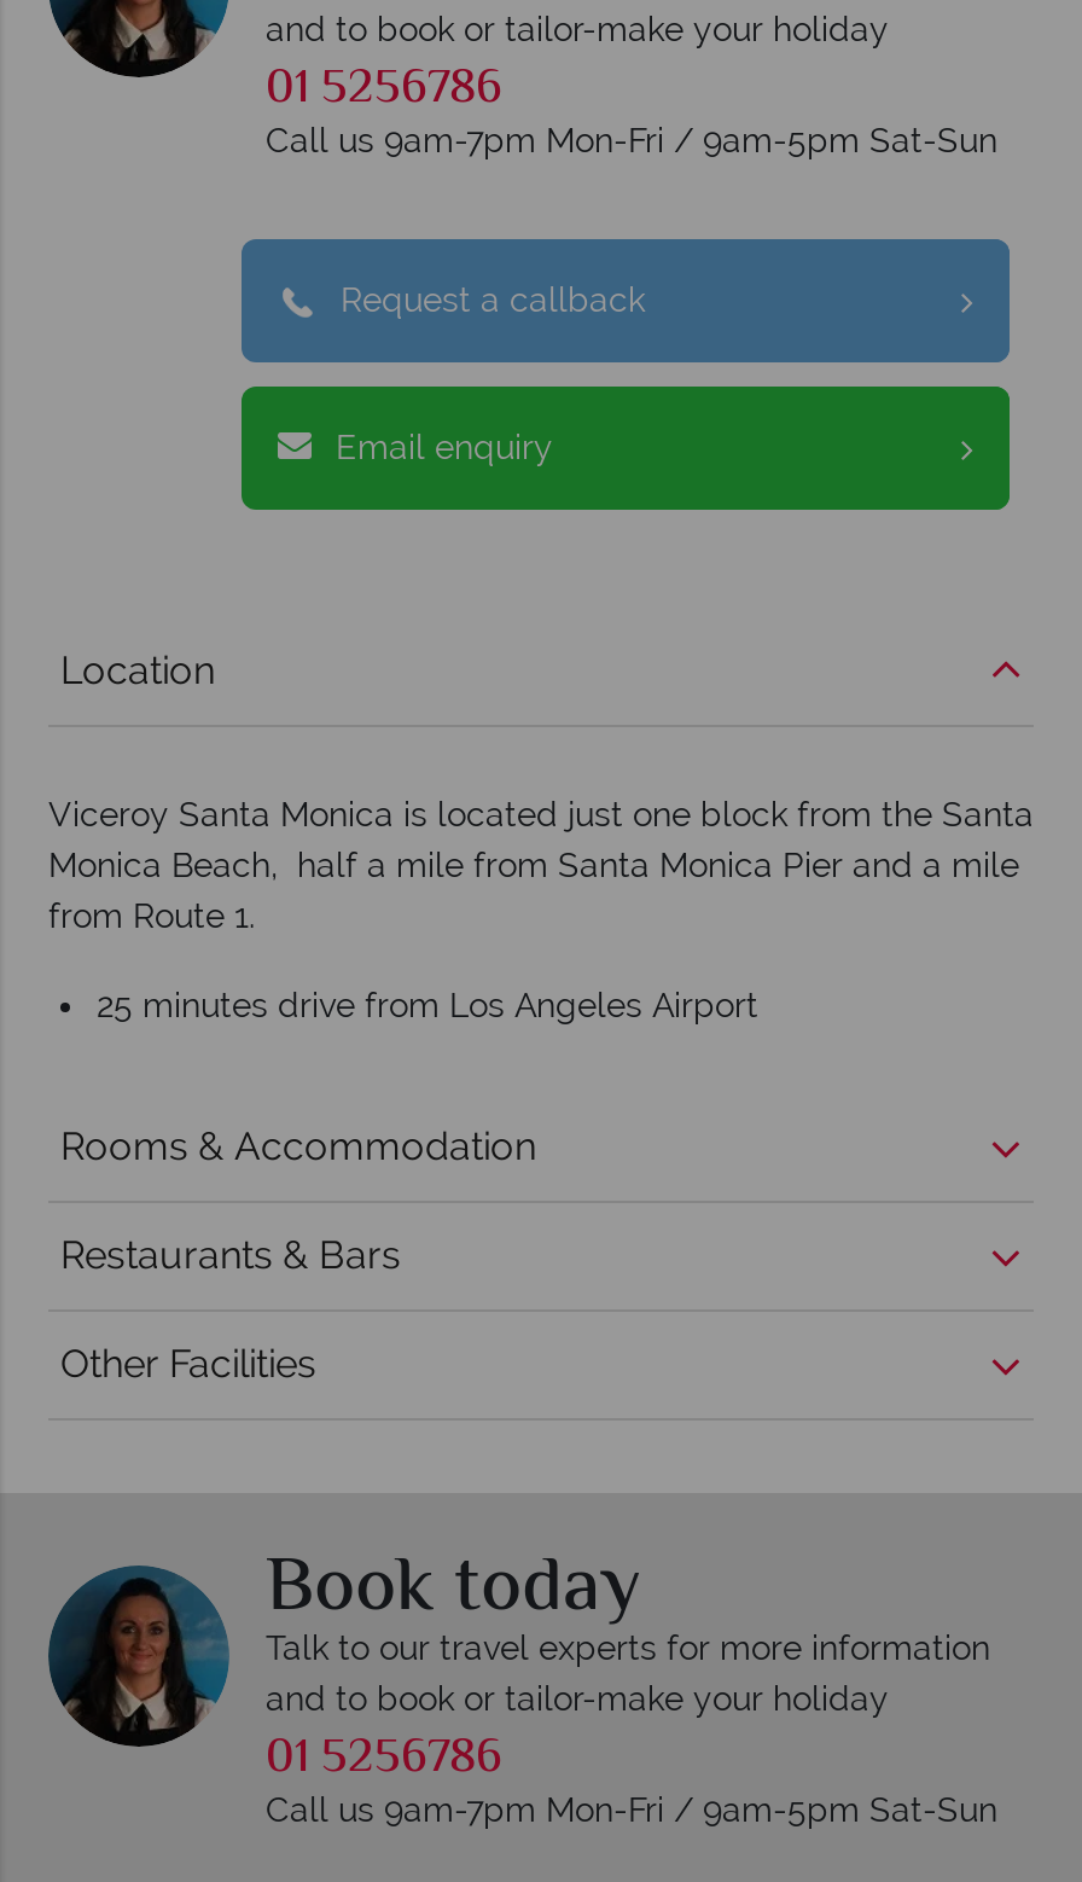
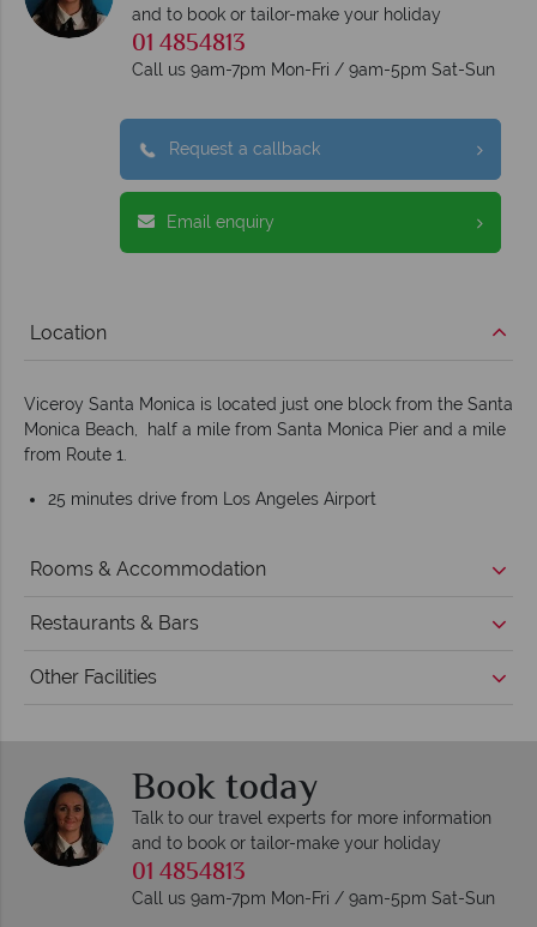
[266,53,502,128] 01 5256786 -> [132,26,246,64] 01 4854813
[266,1723,502,1797] 01 5256786 -> [132,855,246,892] 01 4854813

